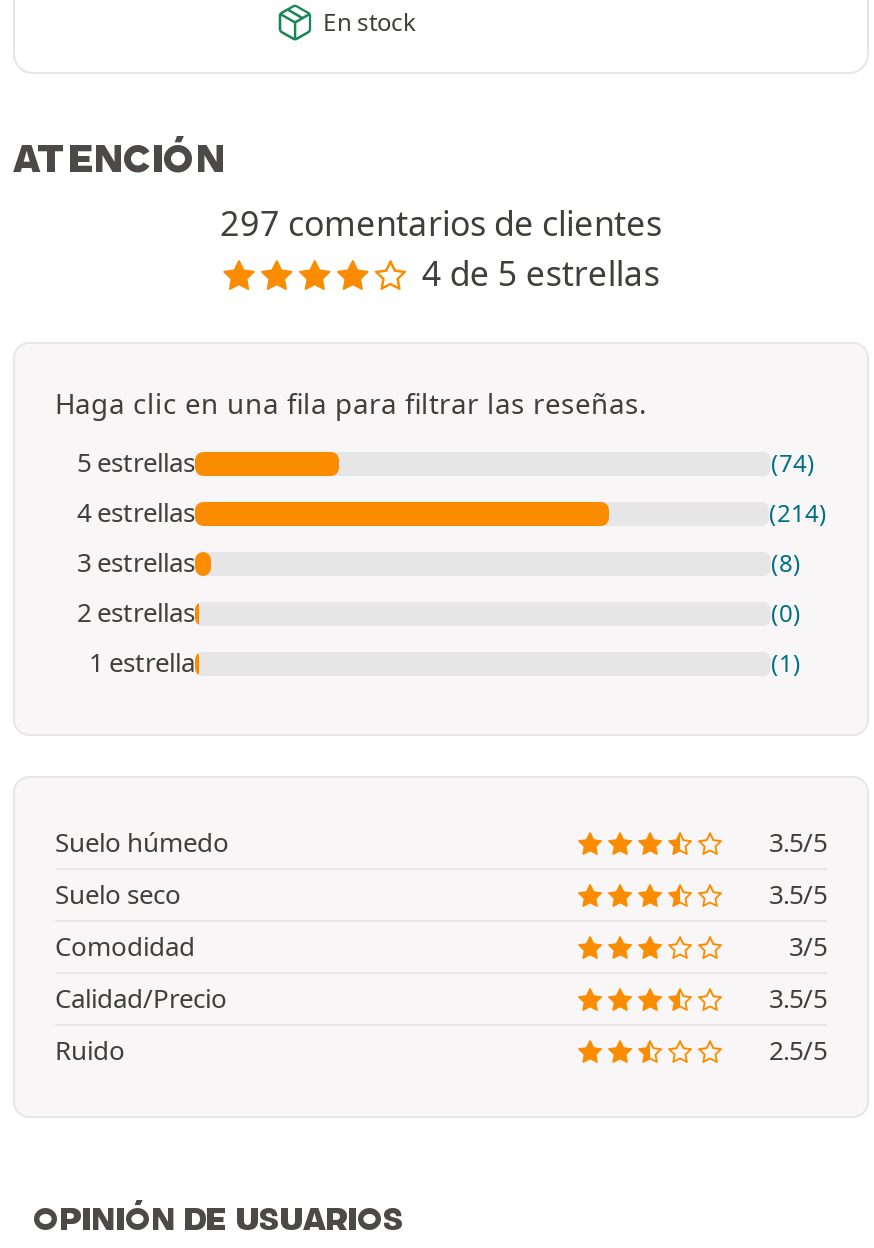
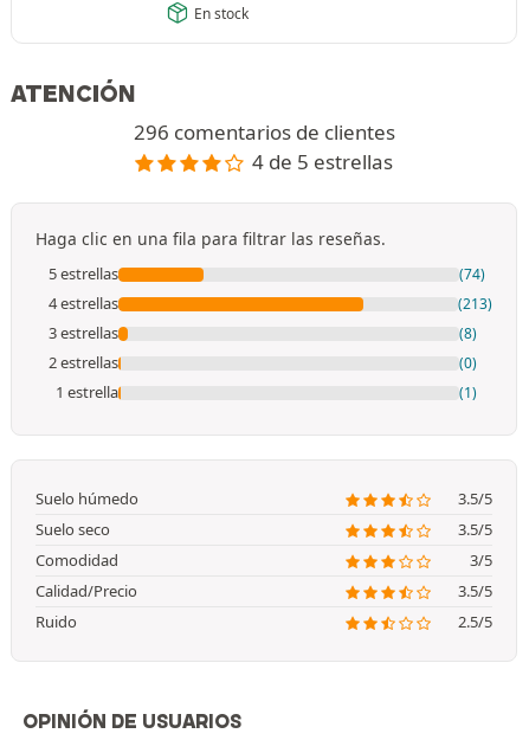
[220,201,662,247] 297 comentarios de clientes -> [133,119,395,146] 296 comentarios de clientes
[769,496,827,530] (214) -> [458,294,492,314] (213)

